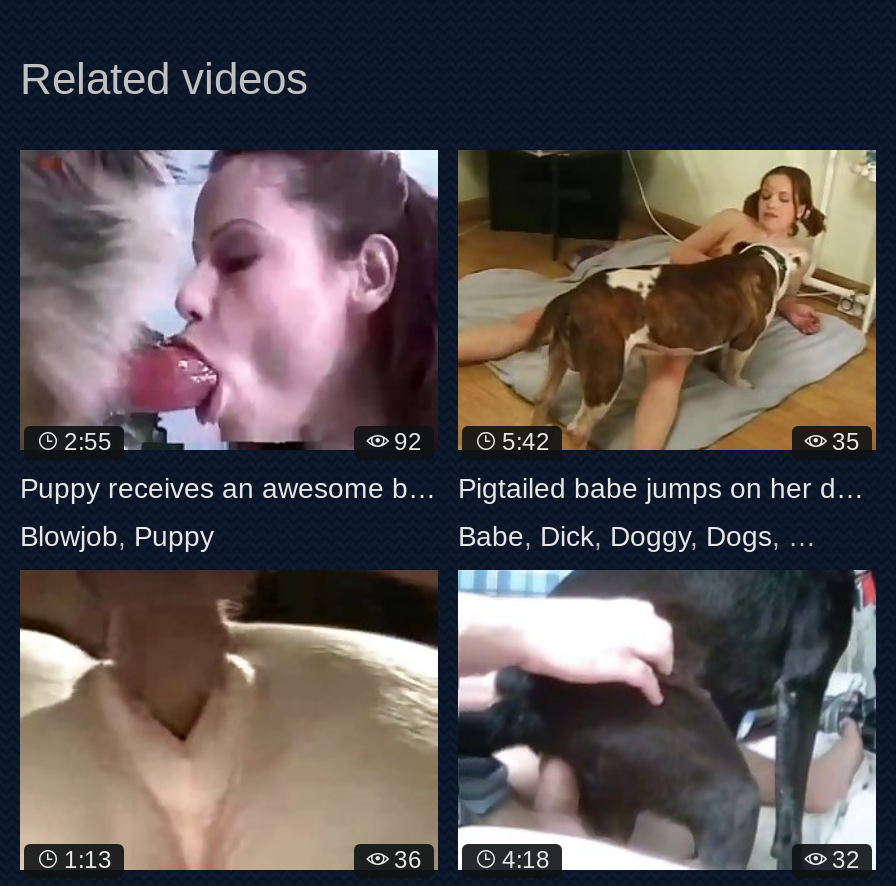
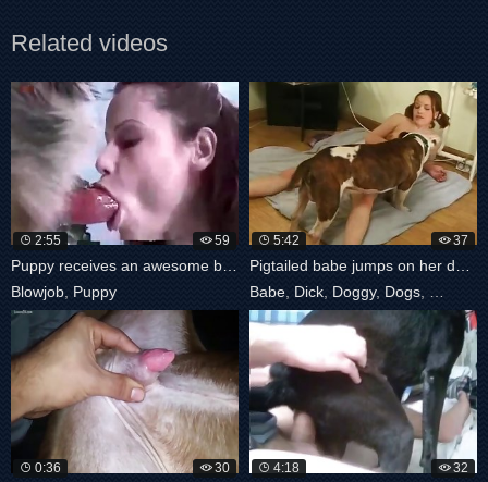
[394,427,422,455] 92 -> [215,232,230,248] 59
[832,427,860,455] 35 -> [453,232,468,248] 37
[18,570,440,874] [image] | 1:13 | 36 -> [11,309,239,476] [image] | 0:36 | 30

